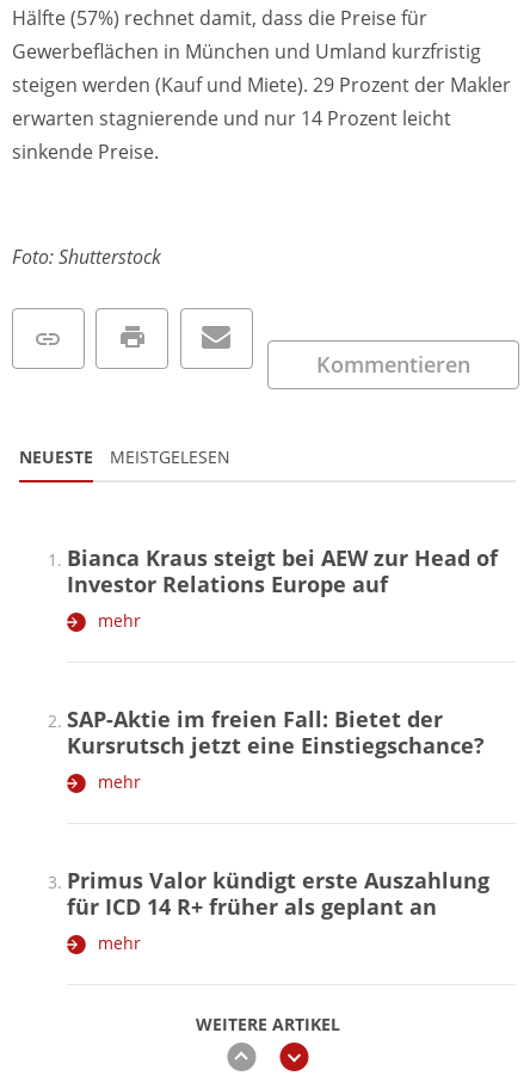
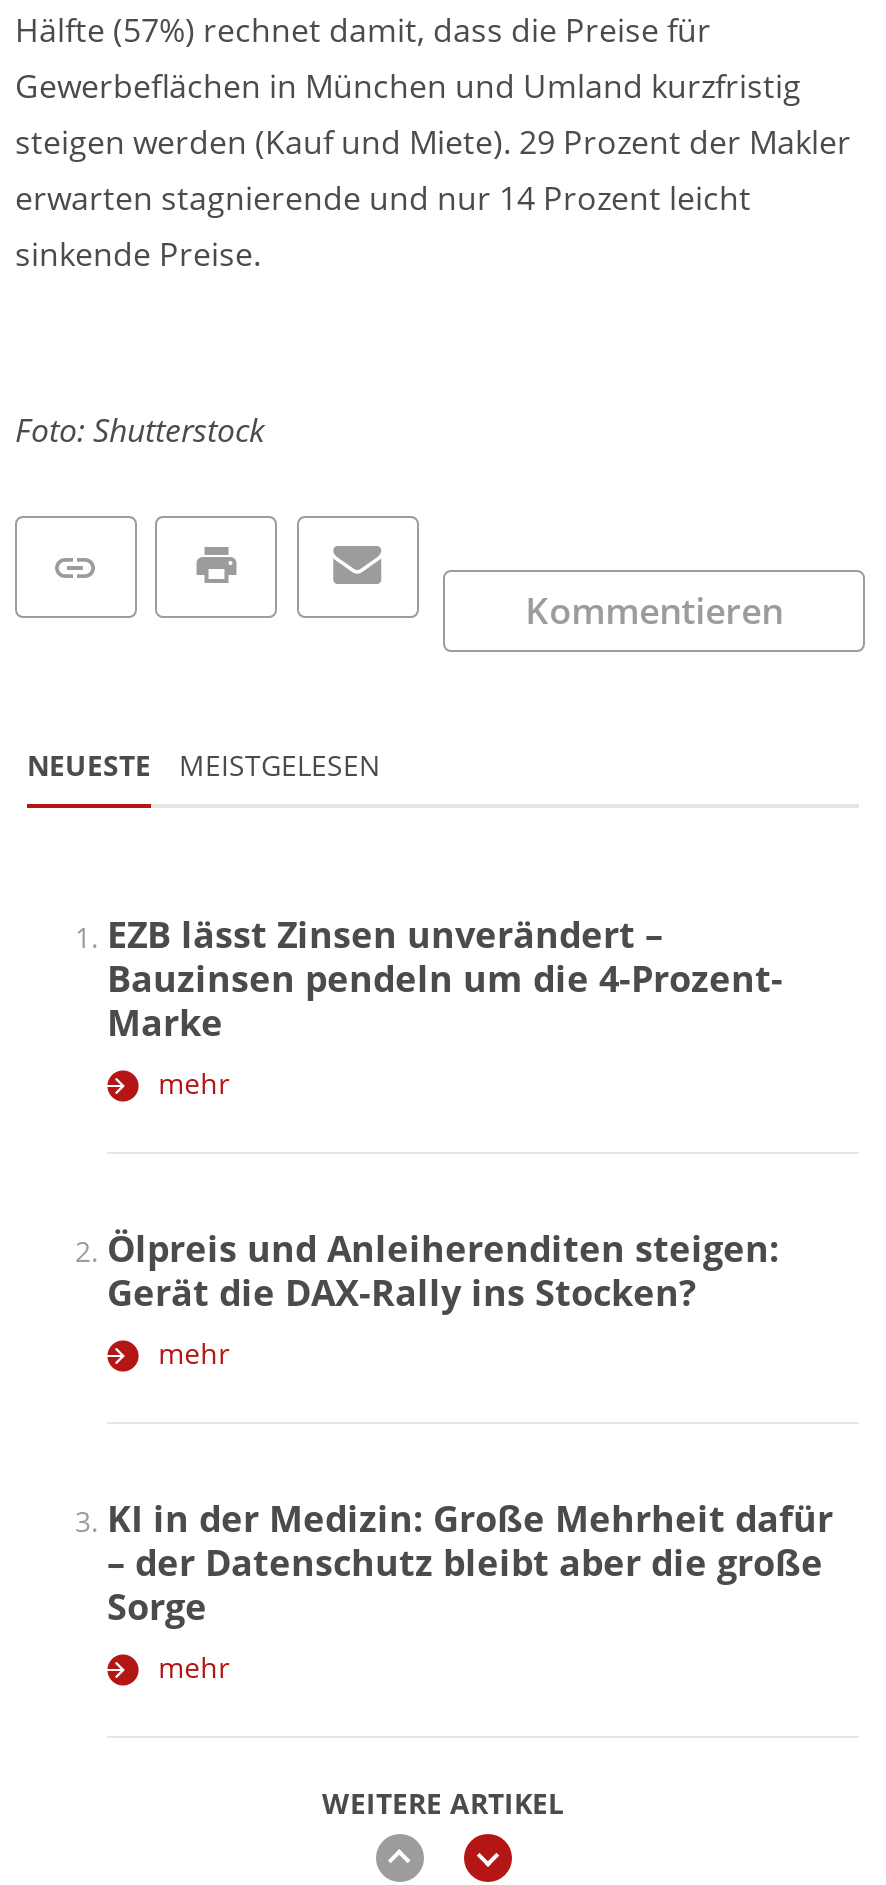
[67,543,498,598] Bianca Kraus steigt bei AEW zur Head of | Investor Relations Europe auf -> [107,910,783,1046] EZB lässt Zinsen unverändert – | Bauzinsen pendeln um die 4-Prozent- | Marke
[67,705,485,760] SAP-Aktie im freien Fall: Bietet der | Kursrutsch jetzt eine Einstiegschance? -> [107,1224,779,1316] Ölpreis und Anleiherenditen steigen: | Gerät die DAX-Rally ins Stocken?
[67,866,489,921] Primus Valor kündigt erste Auszahlung | für ICD 14 R+ früher als geplant an -> [107,1494,833,1630] KI in der Medizin: Große Mehrheit dafür | – der Datenschutz bleibt aber die große | Sorge

